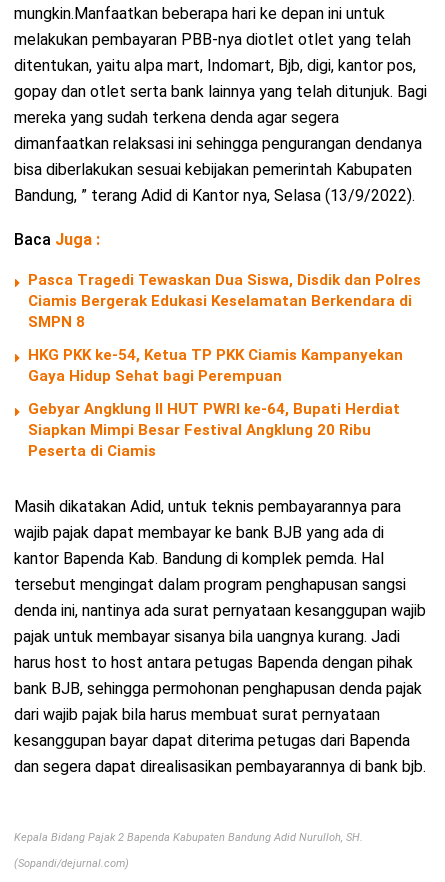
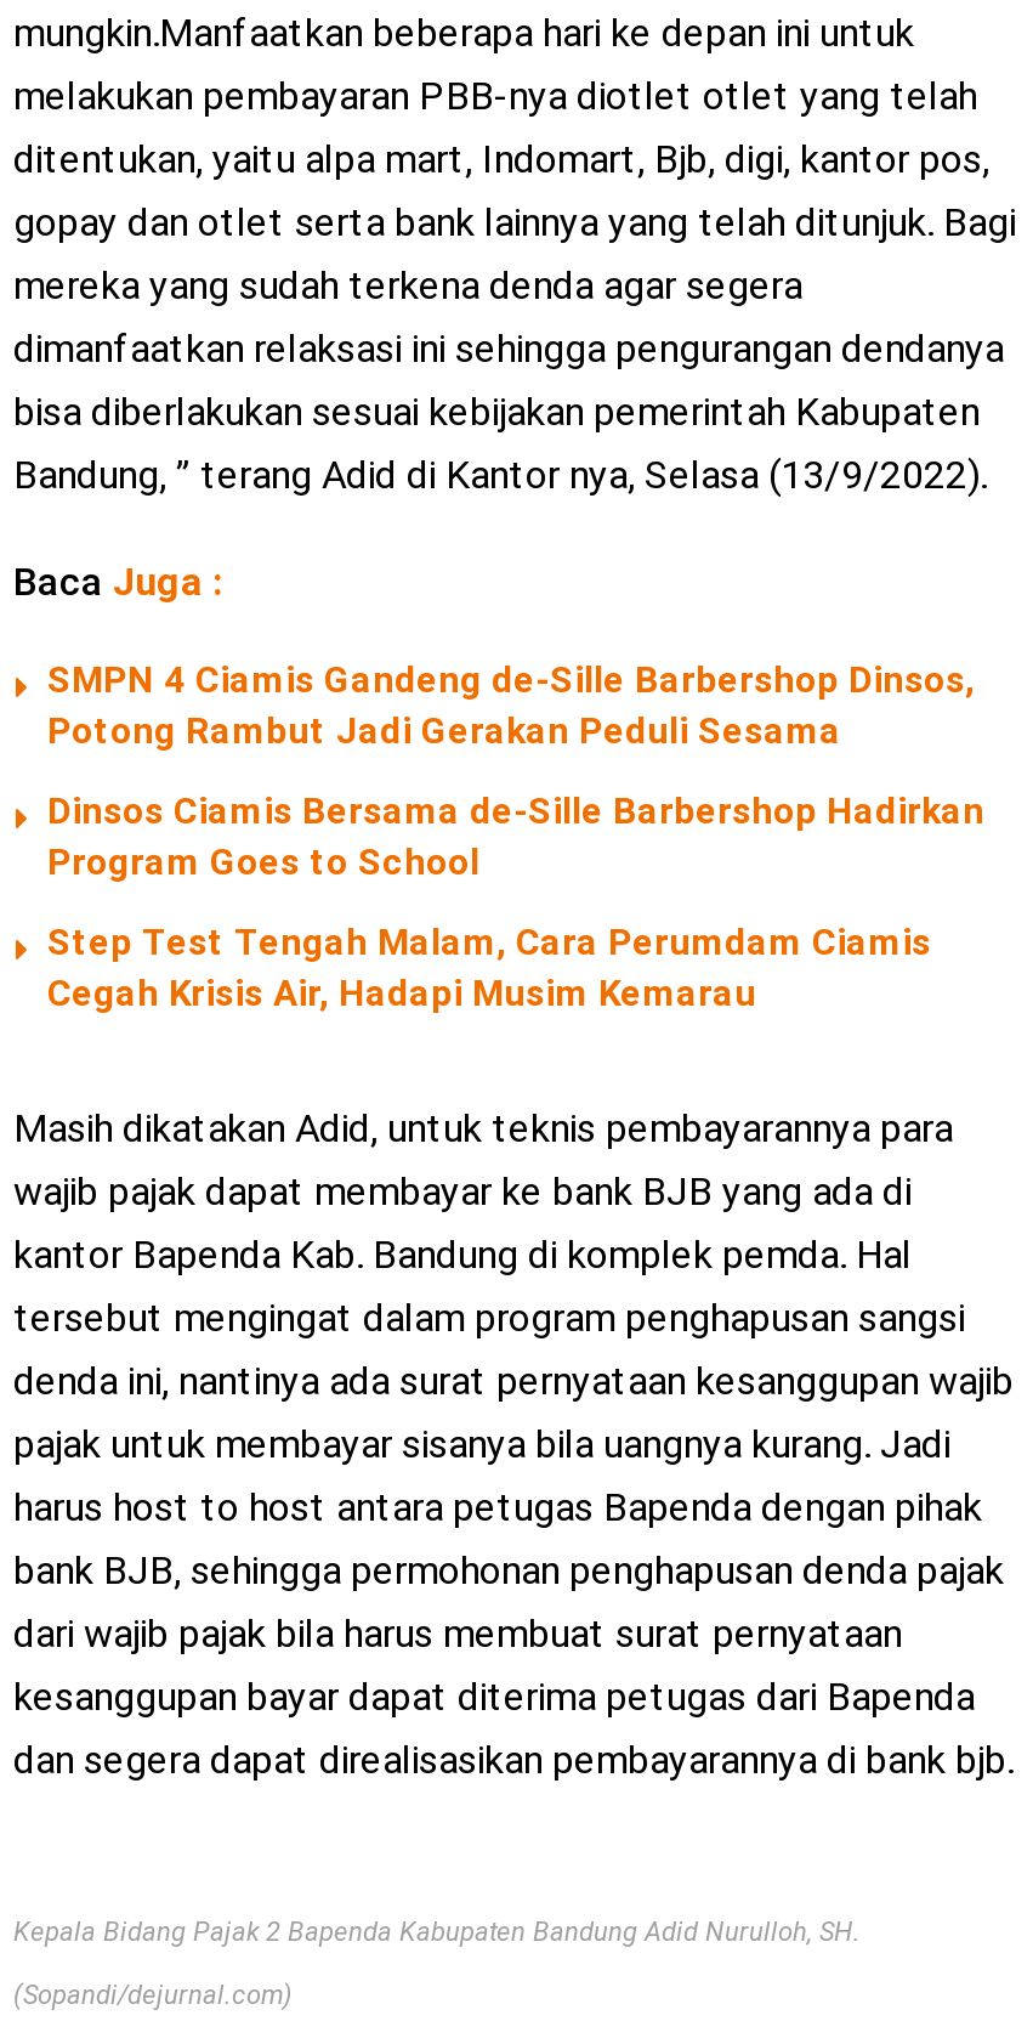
[28,271,421,331] Pasca Tragedi Tewaskan Dua Siswa, Disdik dan Polres | Ciamis Bergerak Edukasi Keselamatan Berkendara di | SMPN 8 -> [47,659,975,753] SMPN 4 Ciamis Gandeng de-Sille Barbershop Dinsos, | Potong Rambut Jadi Gerakan Peduli Sesama
[28,346,403,385] HKG PKK ke-54, Ketua TP PKK Ciamis Kampanyekan | Gaya Hidup Sehat bagi Perempuan -> [47,790,984,884] Dinsos Ciamis Bersama de-Sille Barbershop Hadirkan | Program Goes to School
[28,400,400,460] Gebyar Angklung II HUT PWRI ke-64, Bupati Herdiat | Siapkan Mimpi Besar Festival Angklung 20 Ribu | Peserta di Ciamis -> [47,921,931,1016] Step Test Tengah Malam, Cara Perumdam Ciamis | Cegah Krisis Air, Hadapi Musim Kemarau

